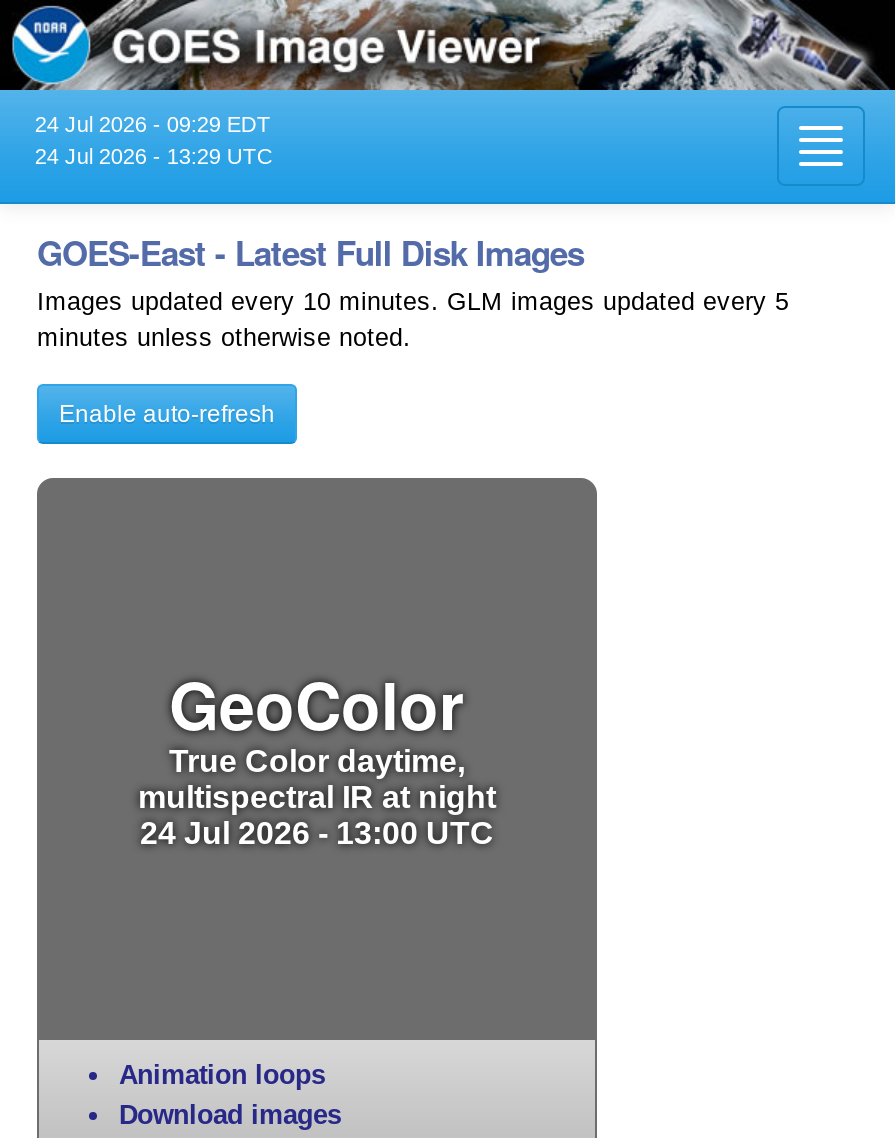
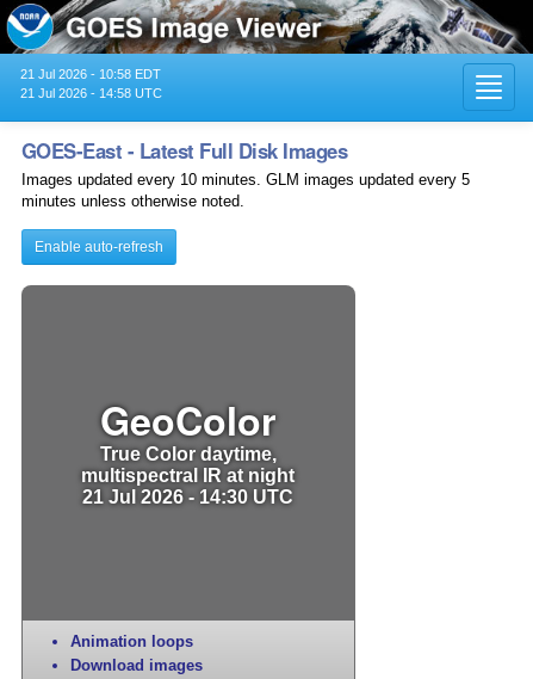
[35,112,271,136] 24 Jul 2026 - 09:29 EDT -> [20,67,161,81] 21 Jul 2026 - 10:58 EDT
[35,144,273,168] 24 Jul 2026 - 13:29 UTC -> [20,86,162,100] 21 Jul 2026 - 14:58 UTC
[140,814,494,850] 24 Jul 2026 - 13:00 UTC -> [83,486,294,507] 21 Jul 2026 - 14:30 UTC

